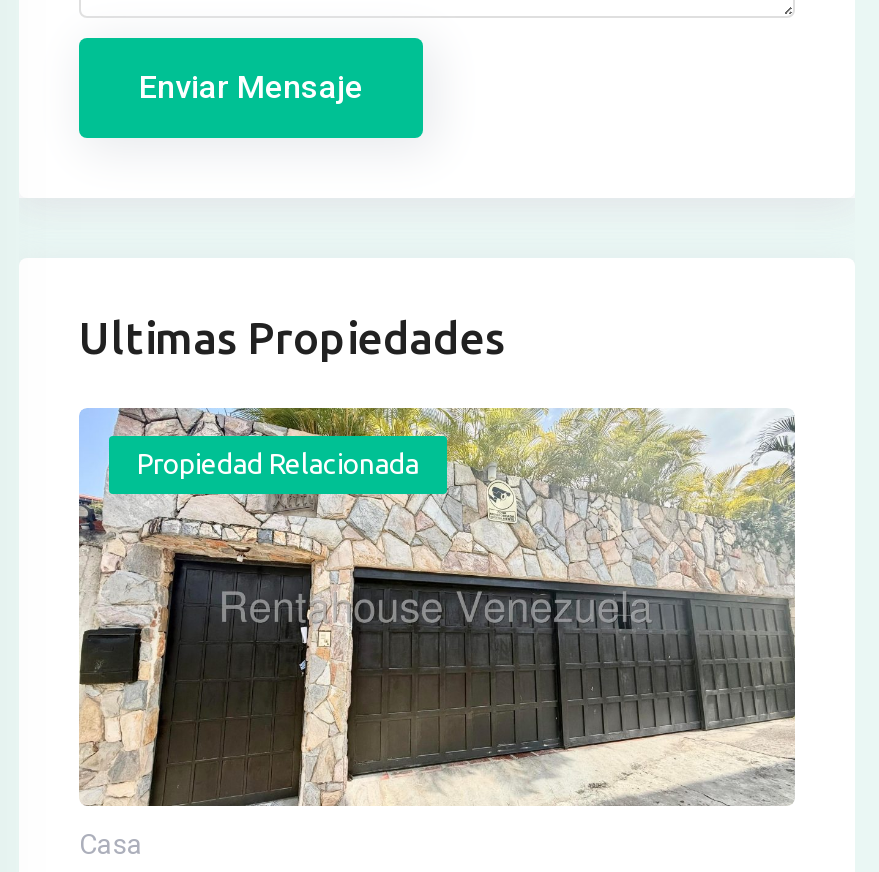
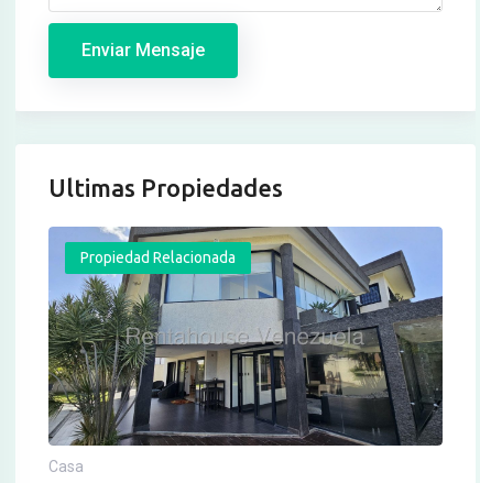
[77,406,797,806] [image] -> [47,226,444,447] [image]

